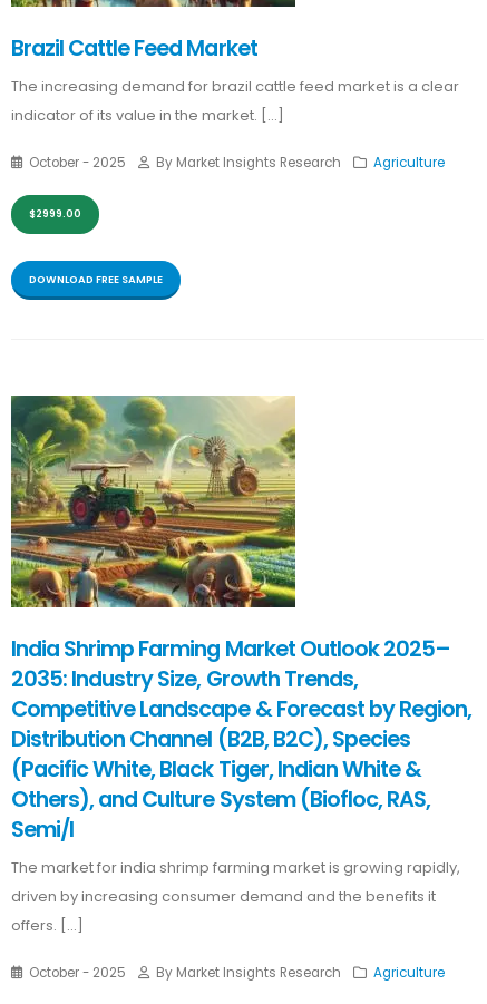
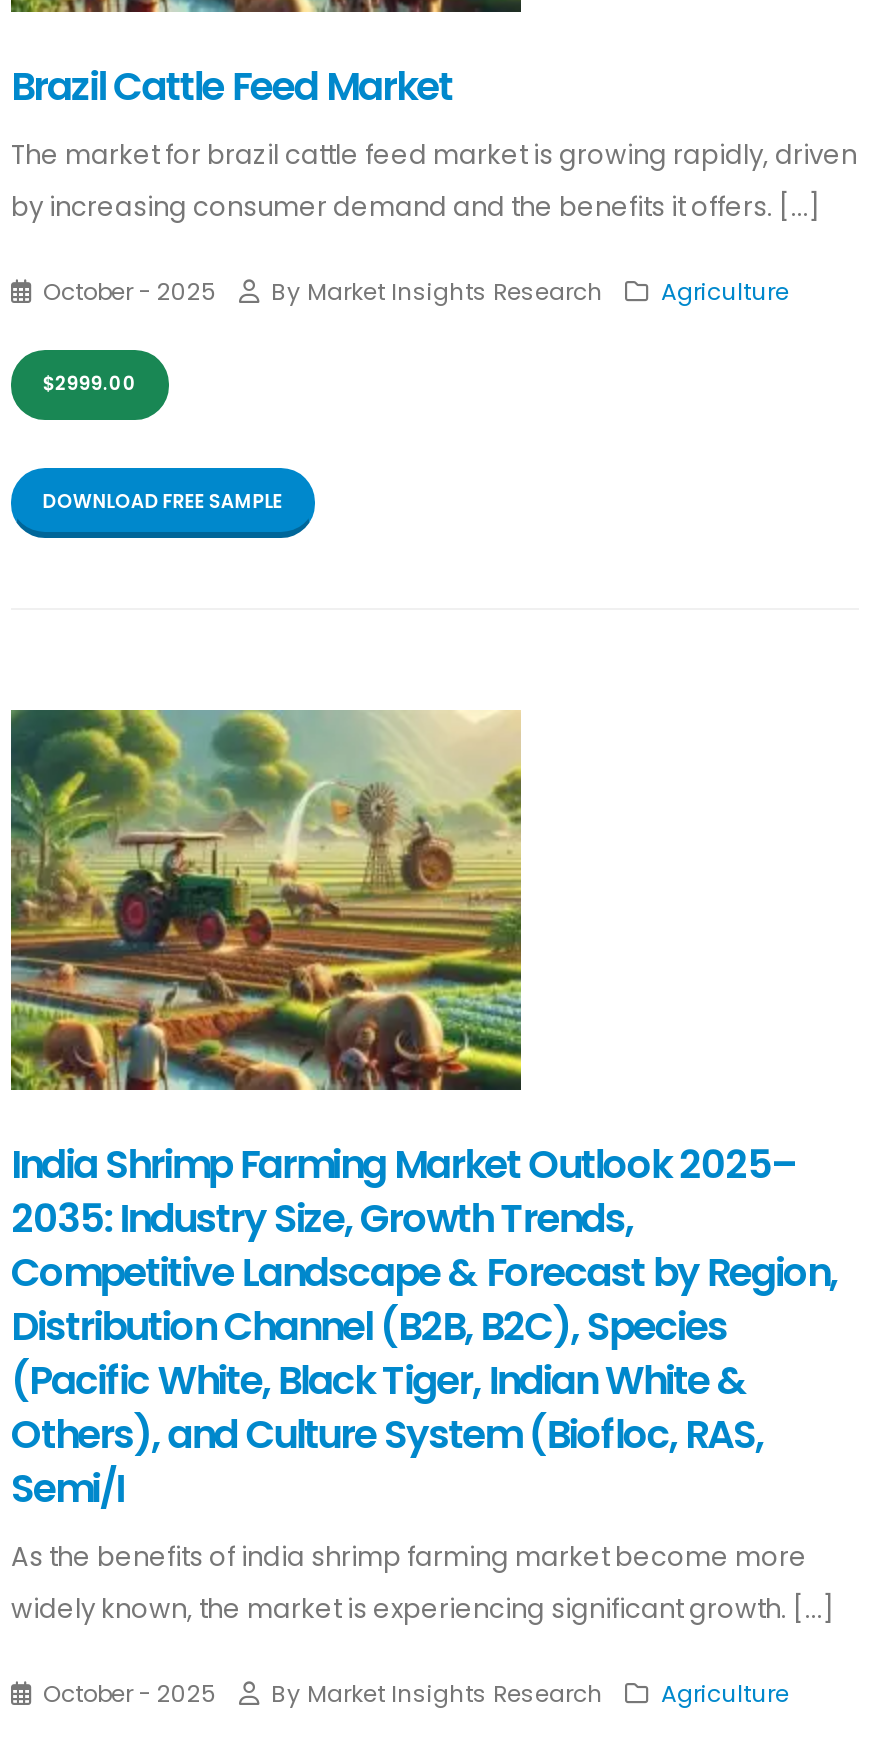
[11,76,459,126] The increasing demand for brazil cattle feed market is a clear | indicator of its value in the market. [...] -> [11,136,857,226] The market for brazil cattle feed market is growing rapidly, driven | by increasing consumer demand and the benefits it offers. [...]
[11,857,460,936] The market for india shrimp farming market is growing rapidly, | driven by increasing consumer demand and the benefits it | offers. [...] -> [11,1538,835,1628] As the benefits of india shrimp farming market become more | widely known, the market is experiencing significant growth. [...]

